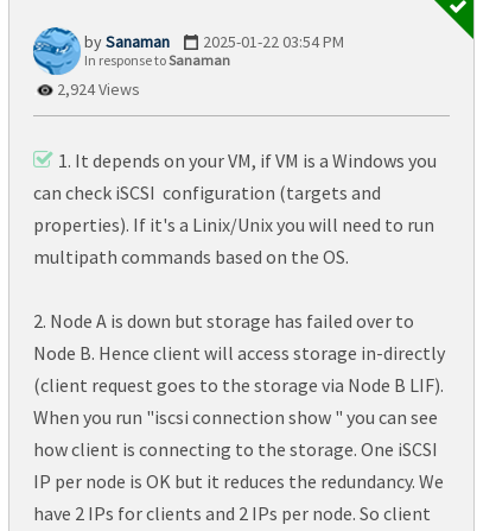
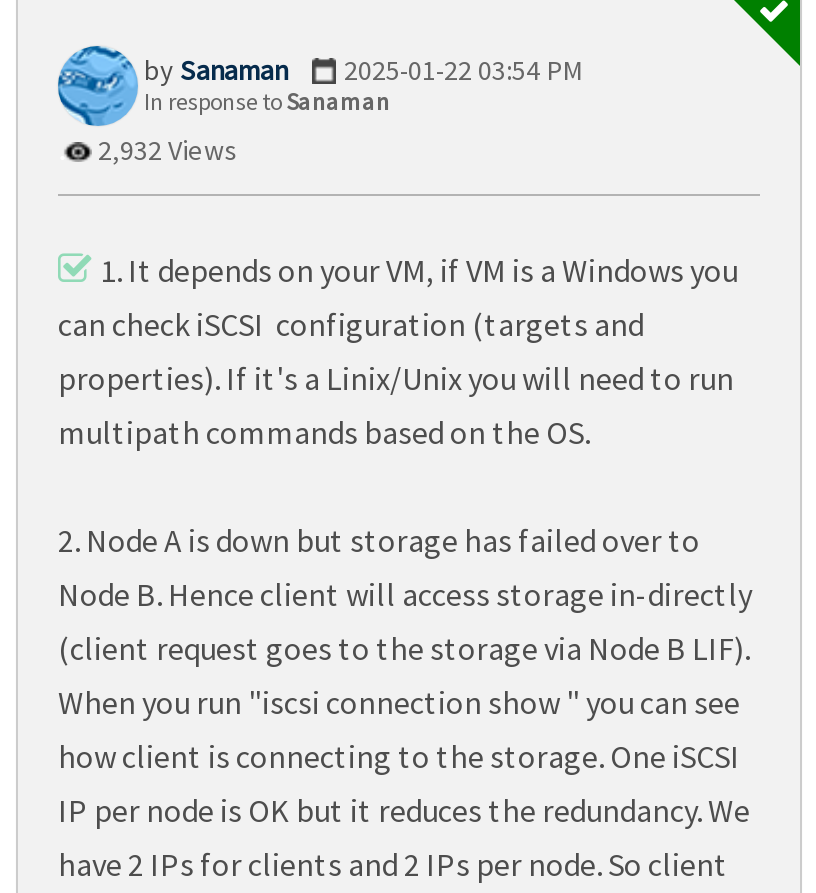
[53,78,140,100] 2,924 Views -> [92,132,238,168] 2,932 Views

